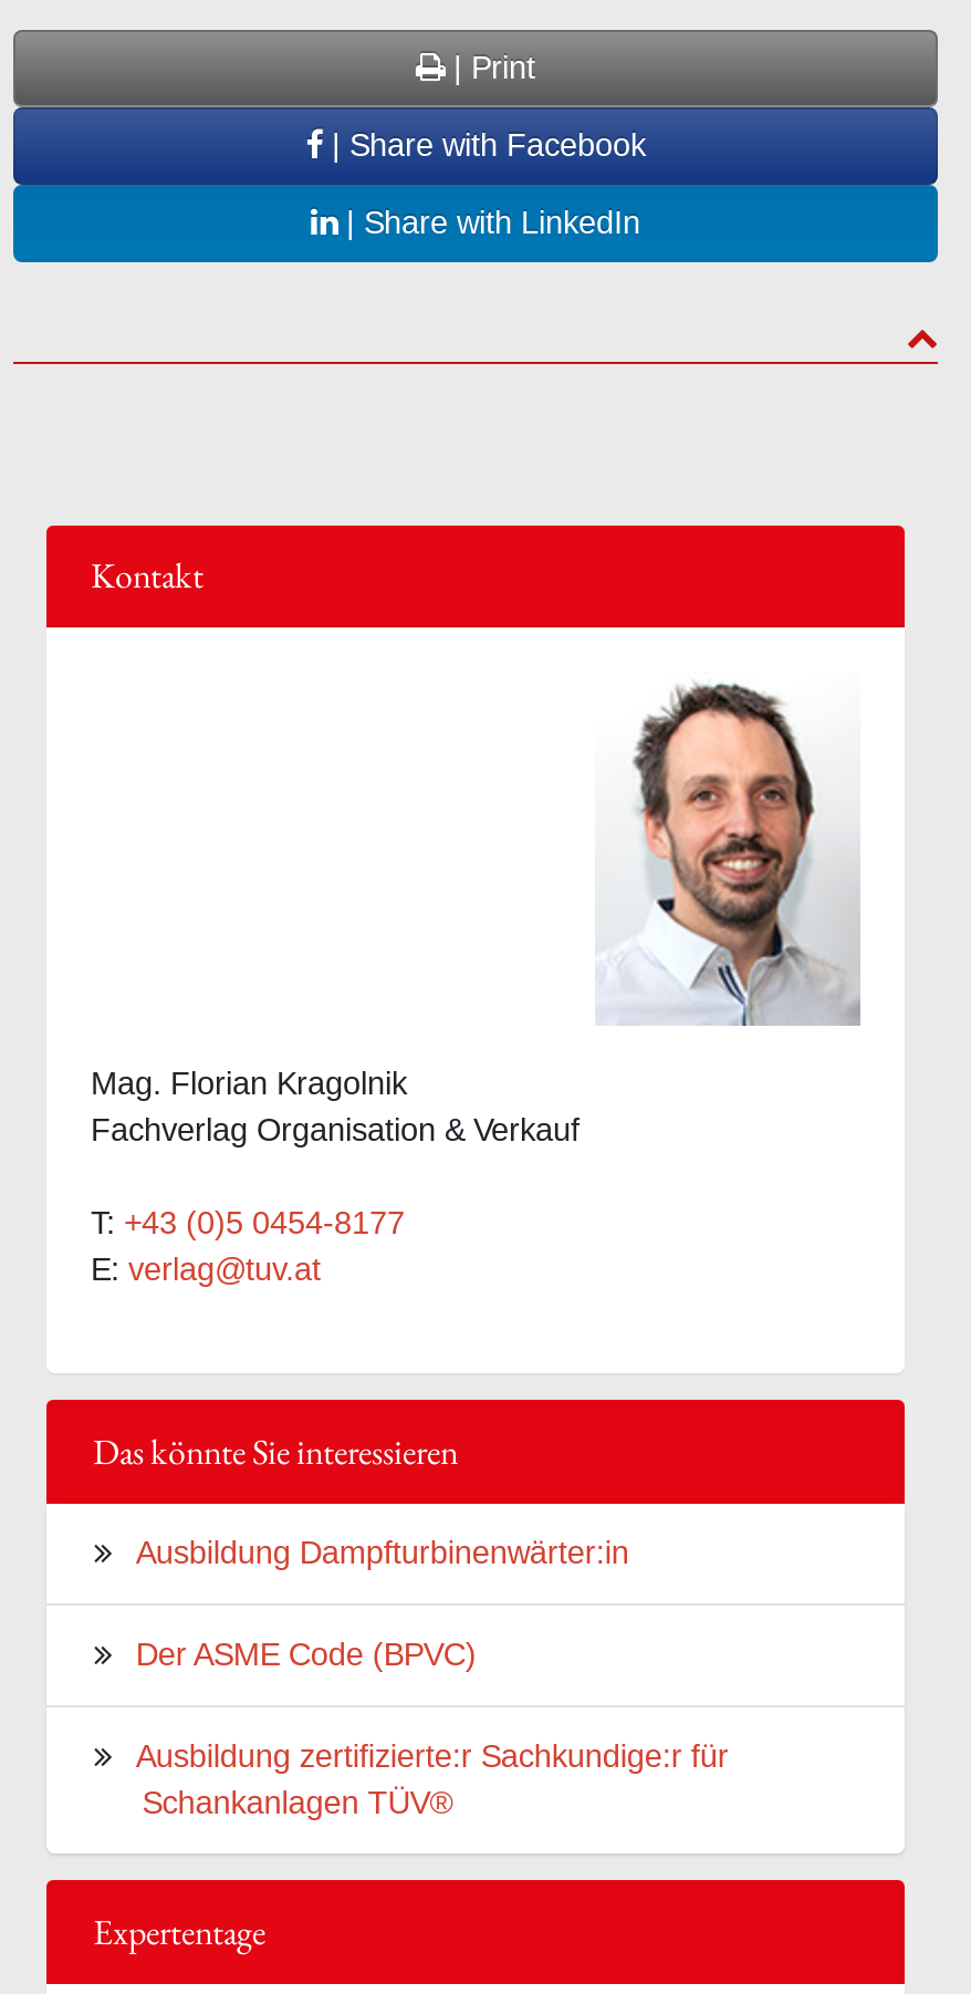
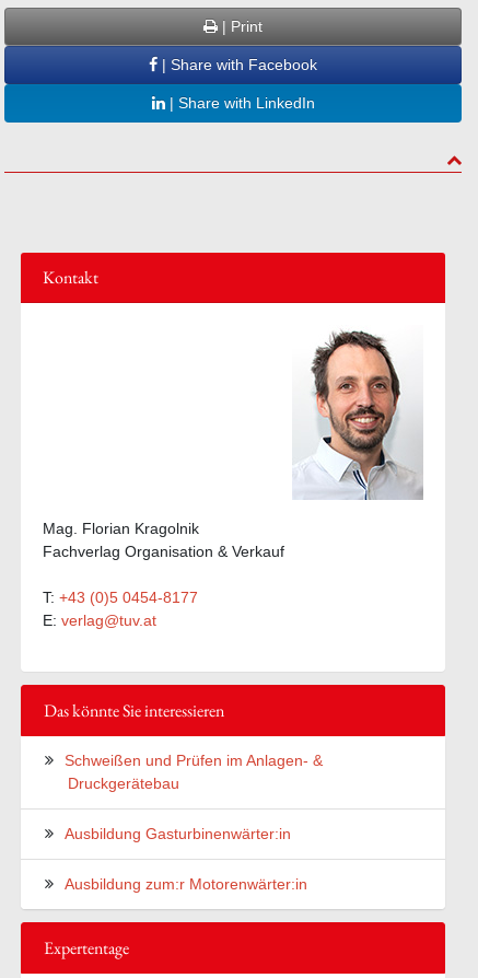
[136,1535,629,1571] Ausbildung Dampfturbinenwärter:in -> [65,752,323,792] Schweißen und Prüfen im Anlagen- & | Druckgerätebau
[136,1637,476,1672] Der ASME Code (BPVC) -> [65,825,291,843] Ausbildung Gasturbinenwärter:in
[136,1739,728,1821] Ausbildung zertifizierte:r Sachkundige:r für | Schankanlagen TÜV® -> [65,875,308,893] Ausbildung zum:r Motorenwärter:in

